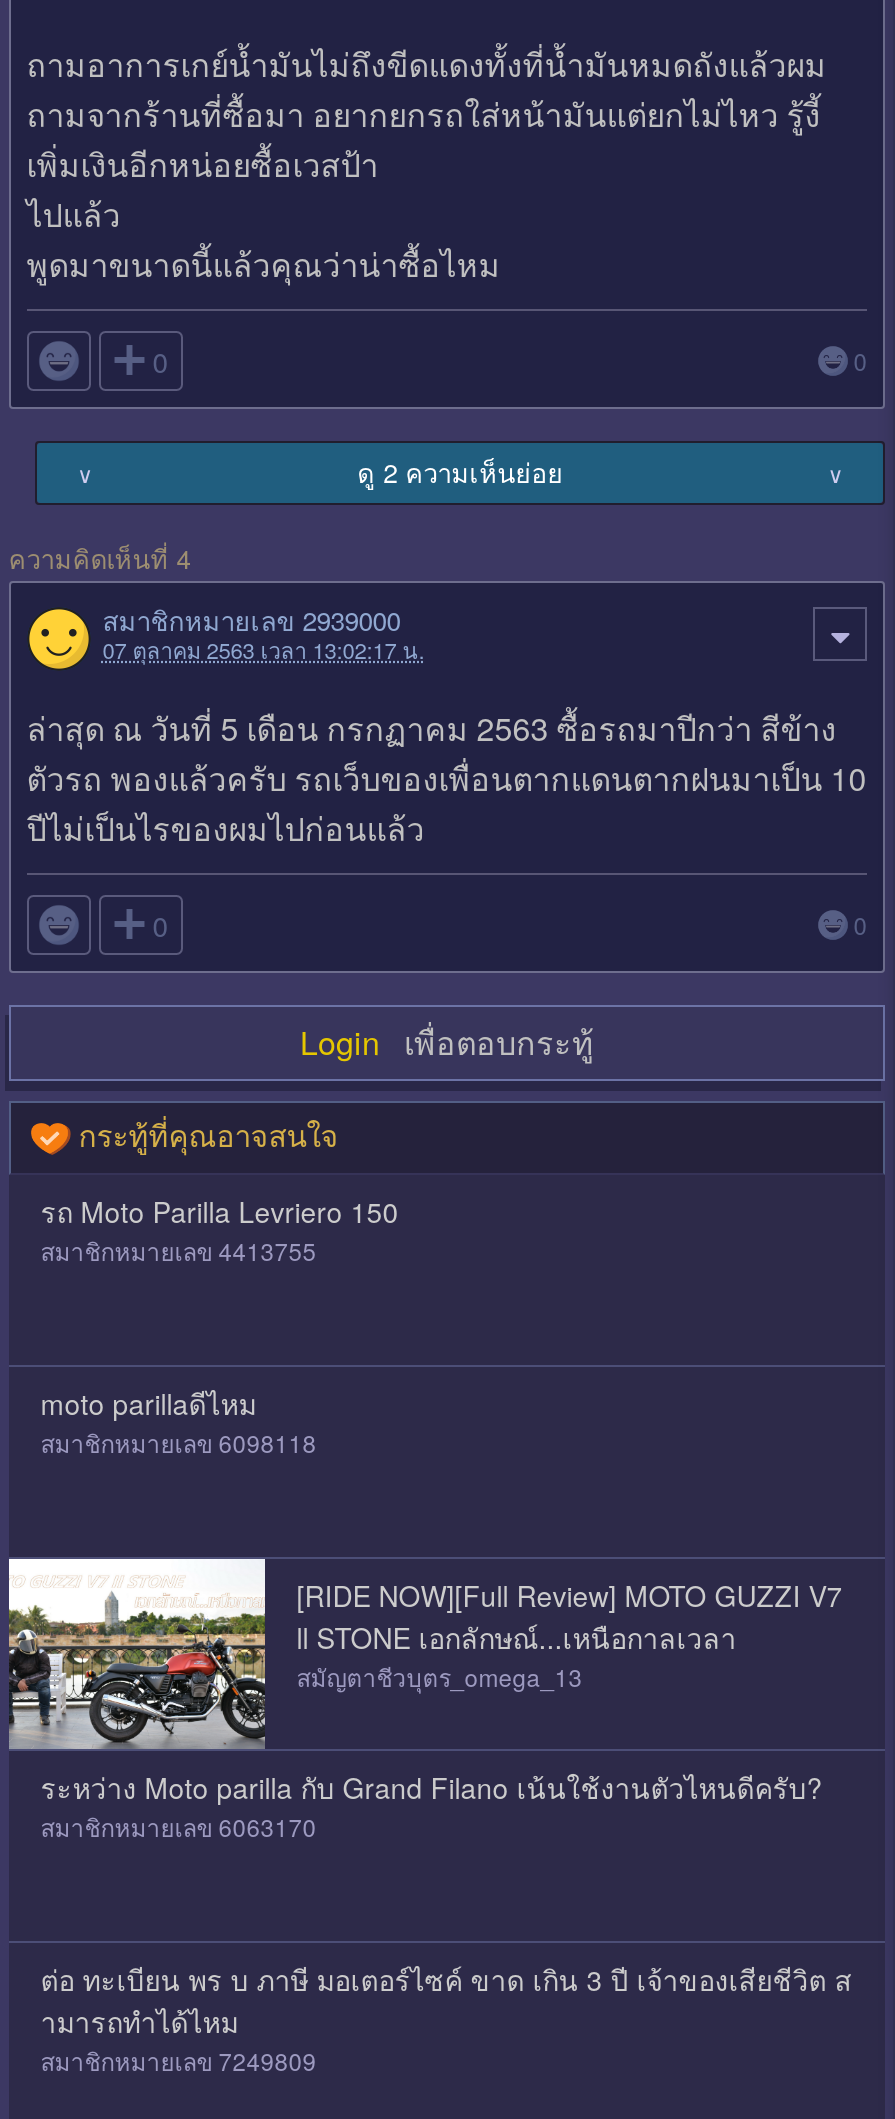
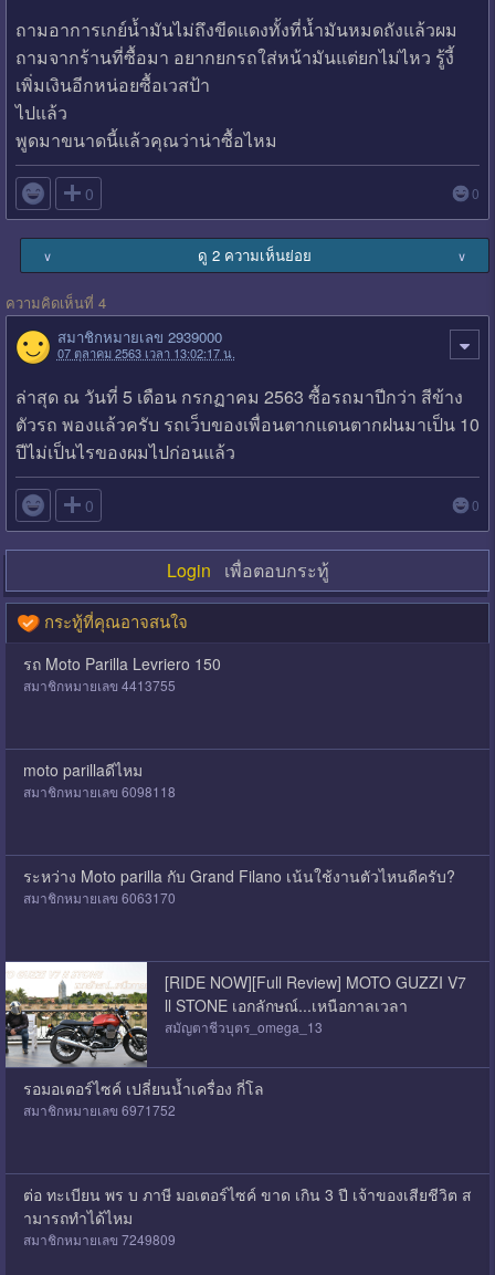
none -> [23,1077,264,1119] รอมอเตอร์ไซค์ เปลี่ยนน้ำเครื่อง กี่โล | สมาชิกหมายเลข 6971752
moved [41,1767,823,1843] -> [23,865,455,907]: ระหว่าง Moto parilla กับ Grand Filano เน้นใช้งานตัวไหนดีครับ? | สมาชิกหมายเลข 6063170

